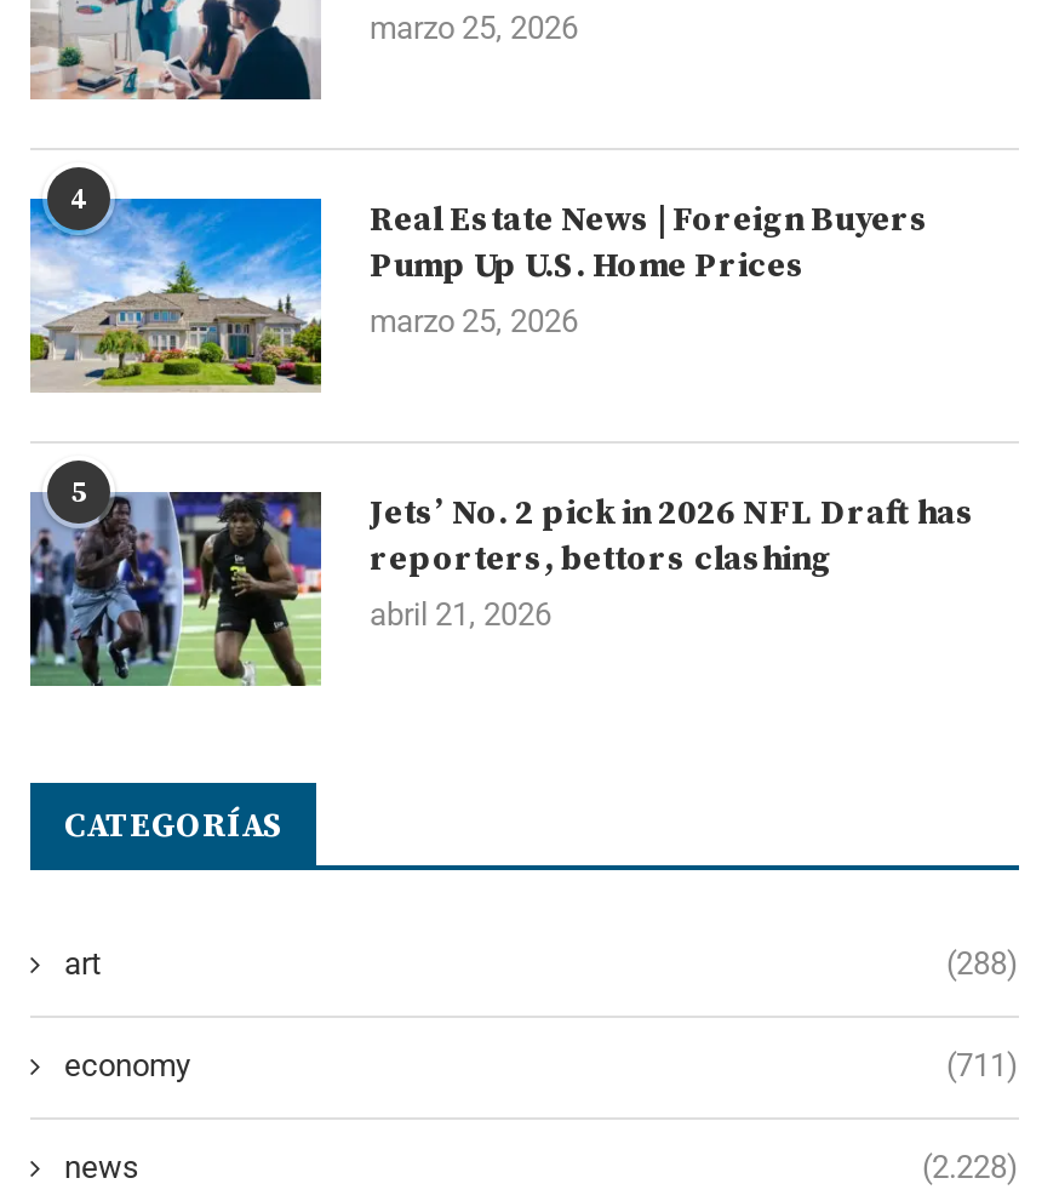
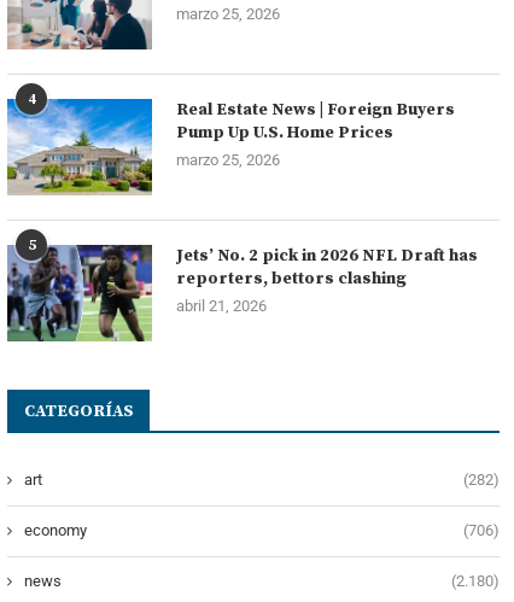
[946,945,1019,982] (288) -> [463,471,500,489] (282)
[946,1047,1019,1083] (711) -> [463,521,500,539] (706)
[922,1149,1019,1185] (2.228) -> [451,572,500,590] (2.180)

